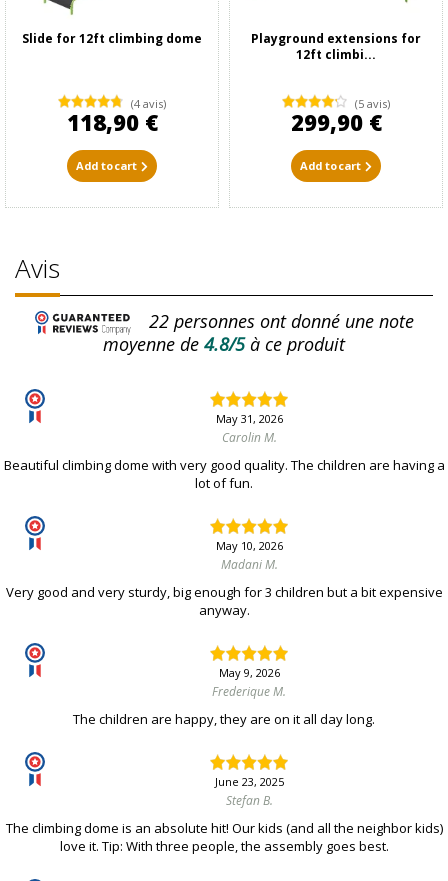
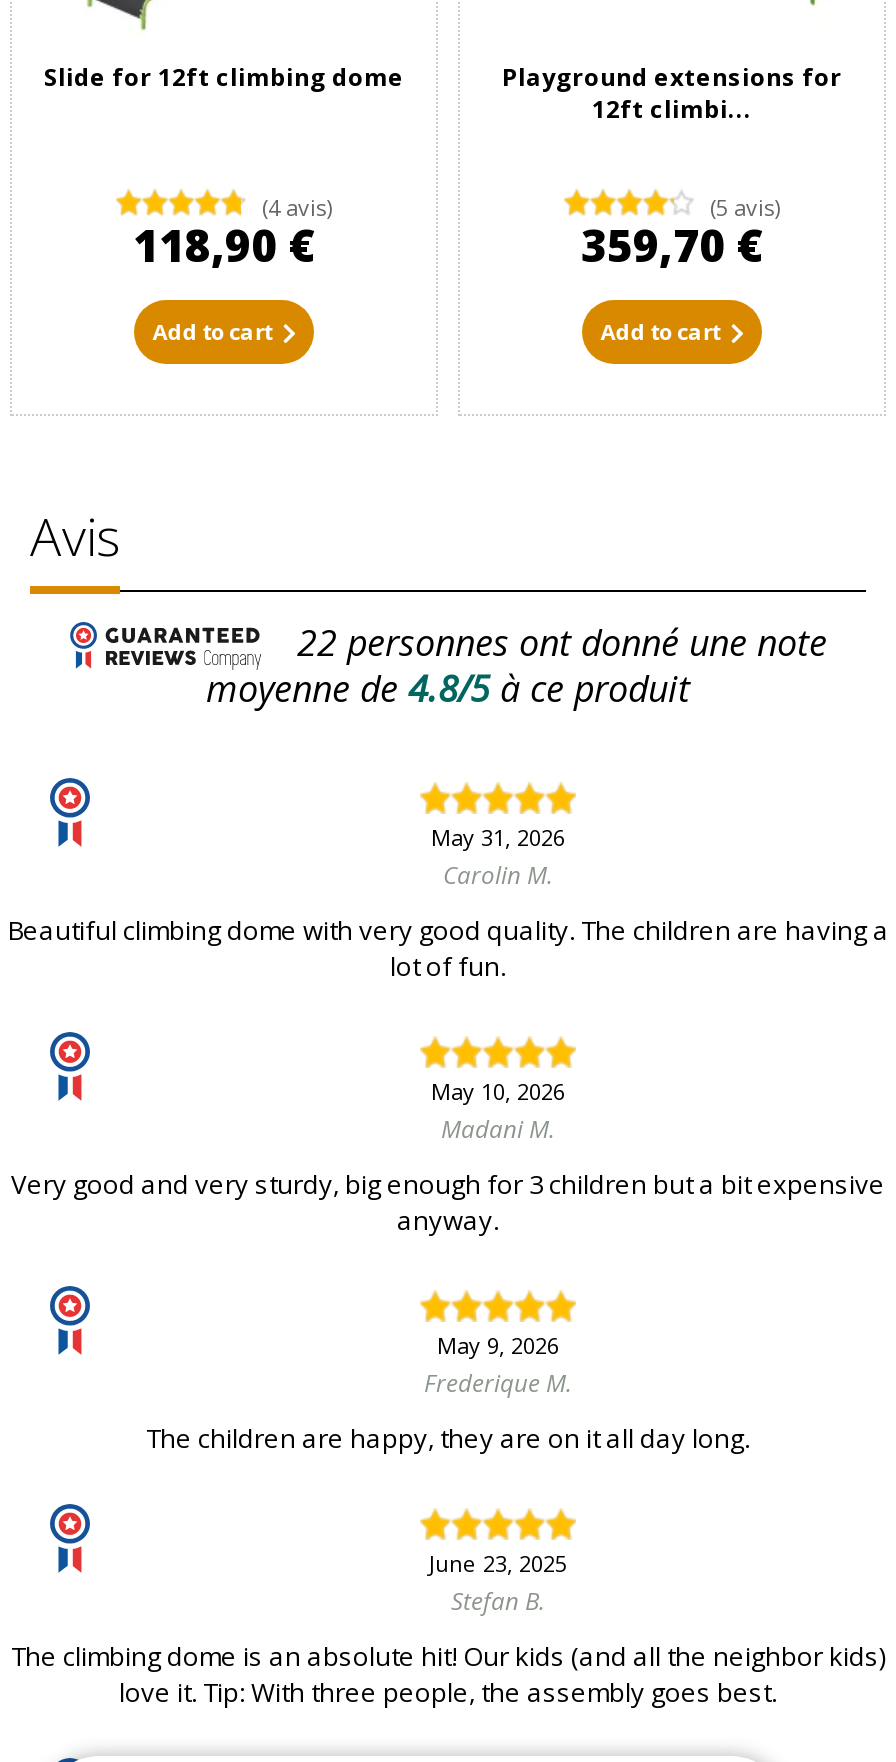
[290,107,381,137] 299,90 € -> [581,213,763,273] 359,70 €

